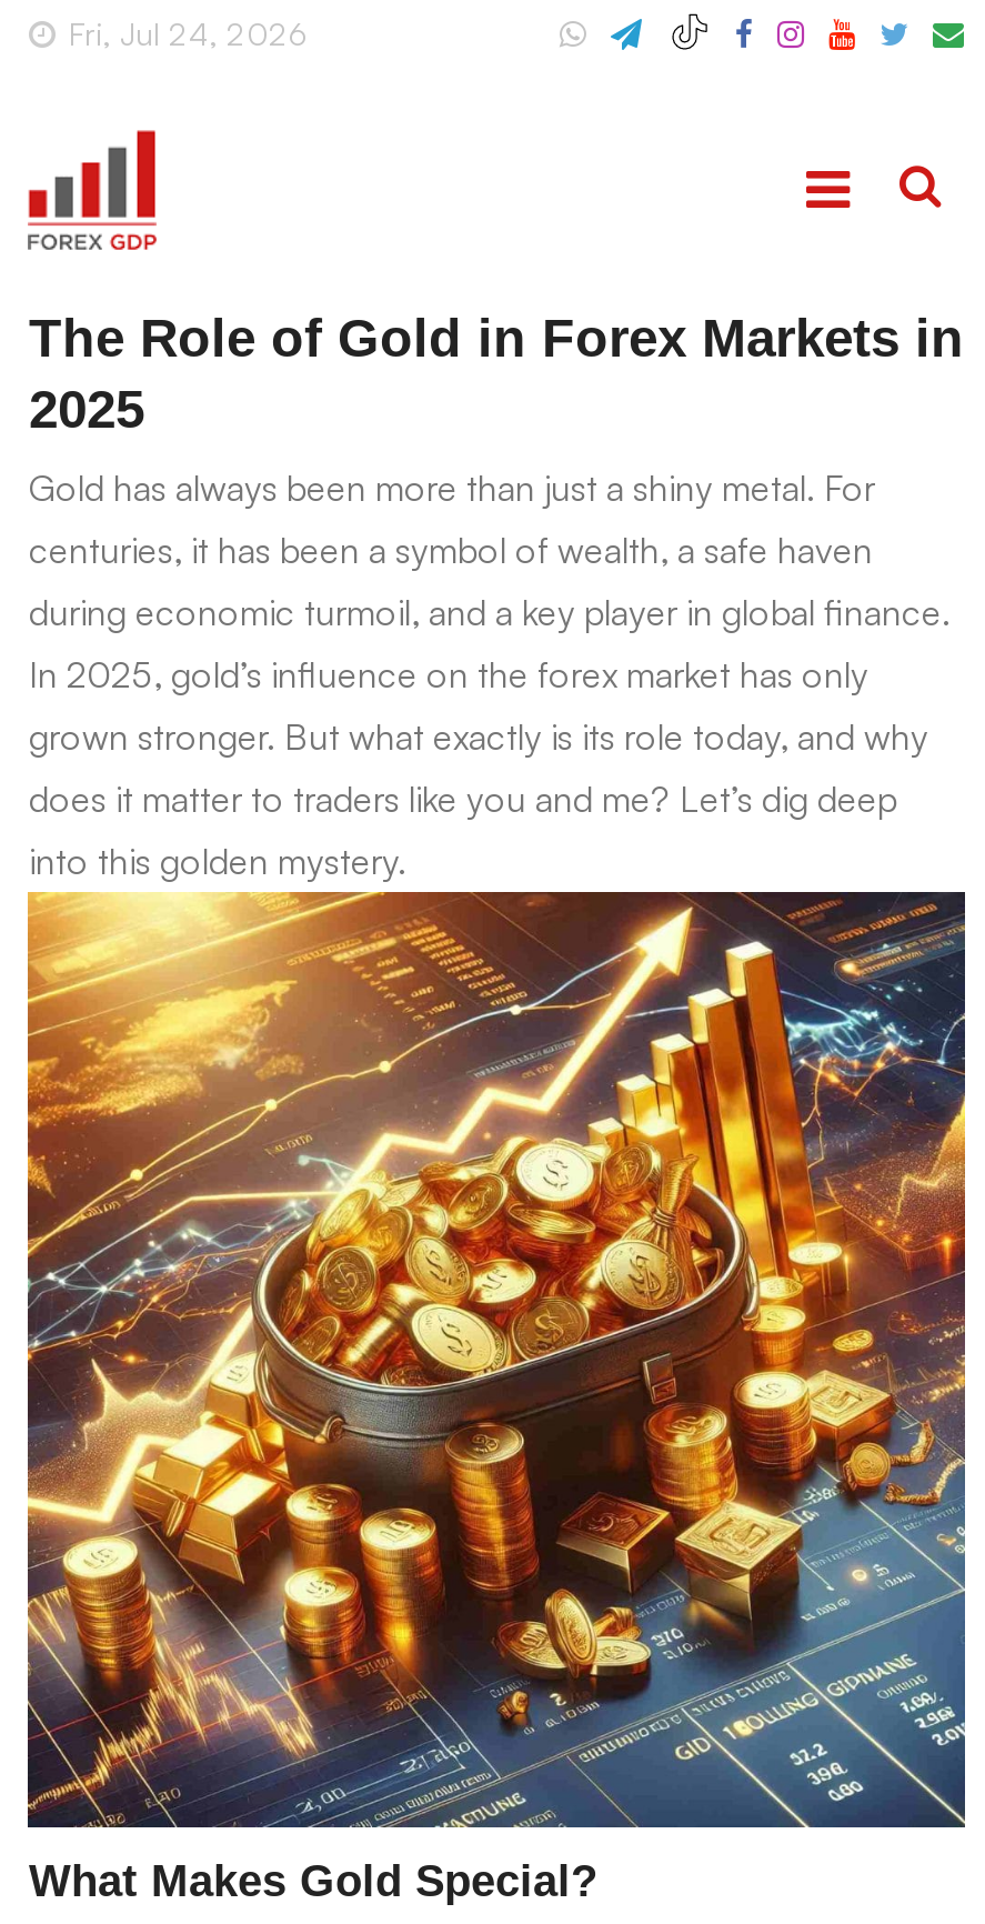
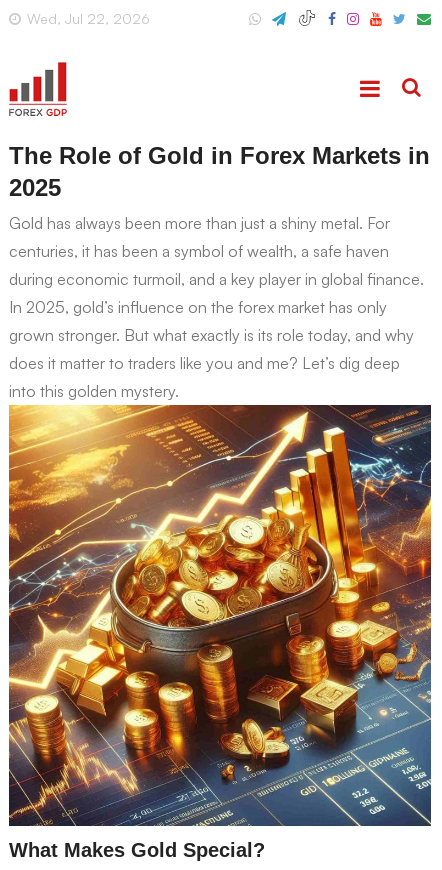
[60,14,308,52] Fri, Jul 24, 2026 -> [23,10,150,27] Wed, Jul 22, 2026

